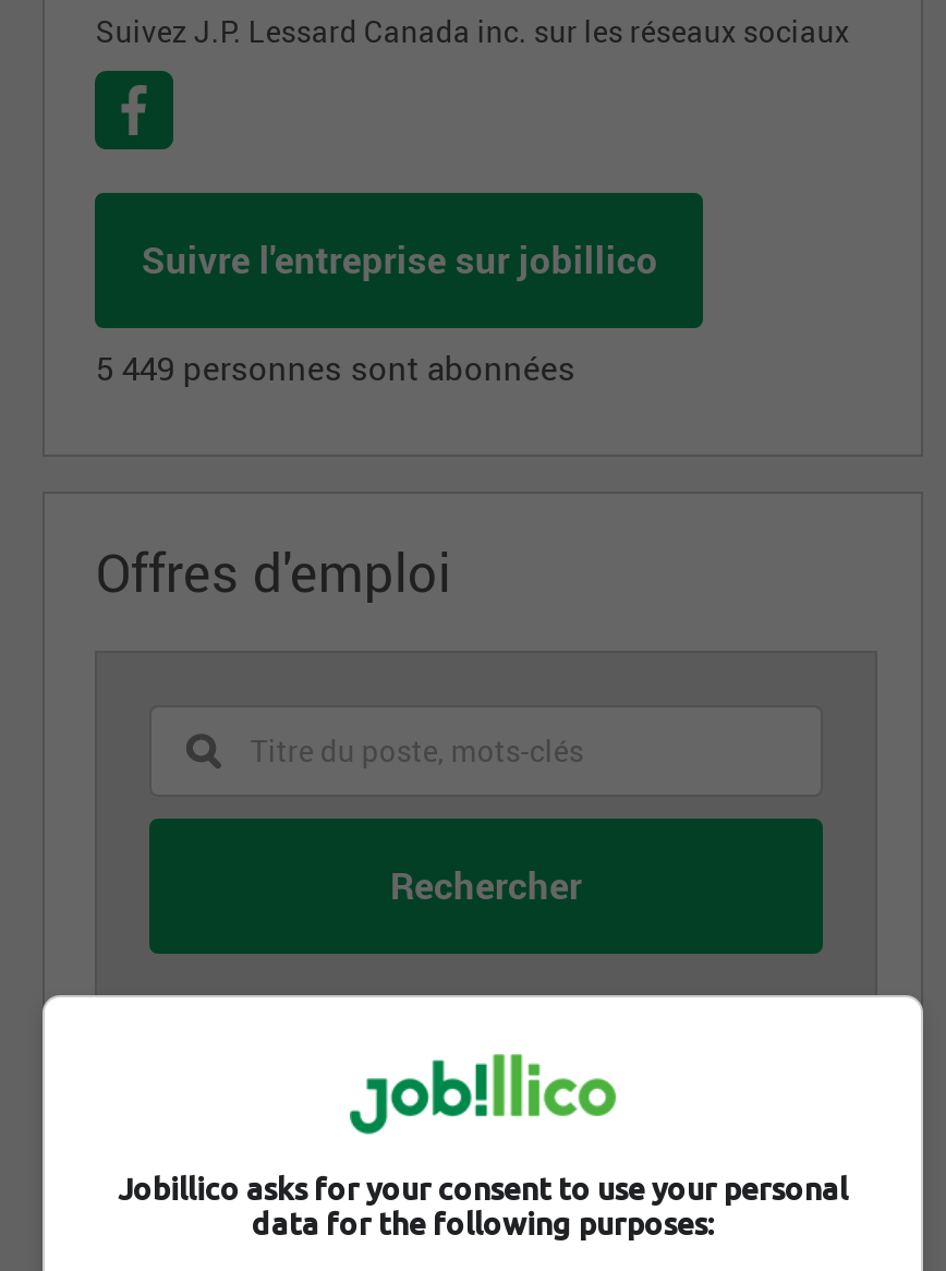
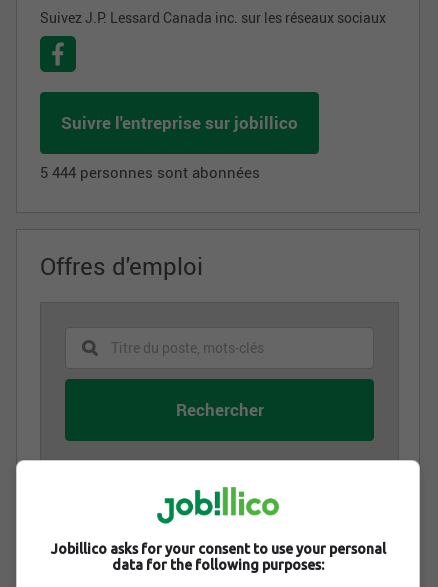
[96,345,575,389] 5 449 personnes sont abonnées -> [40,162,260,182] 5 444 personnes sont abonnées

